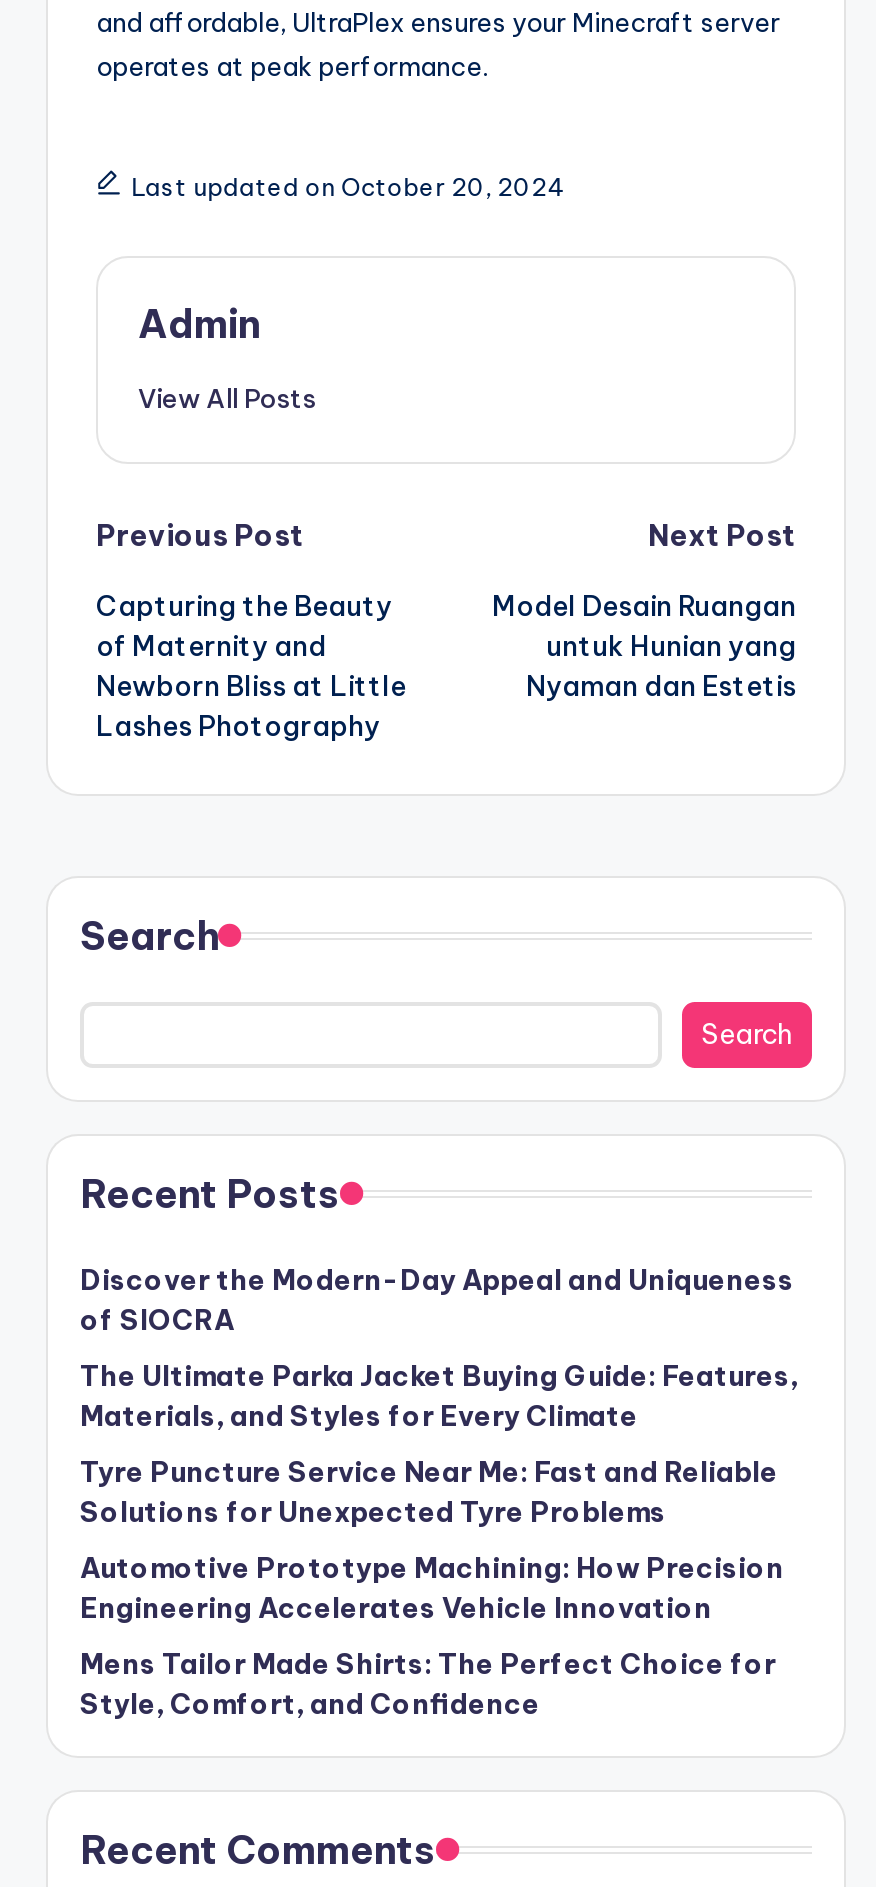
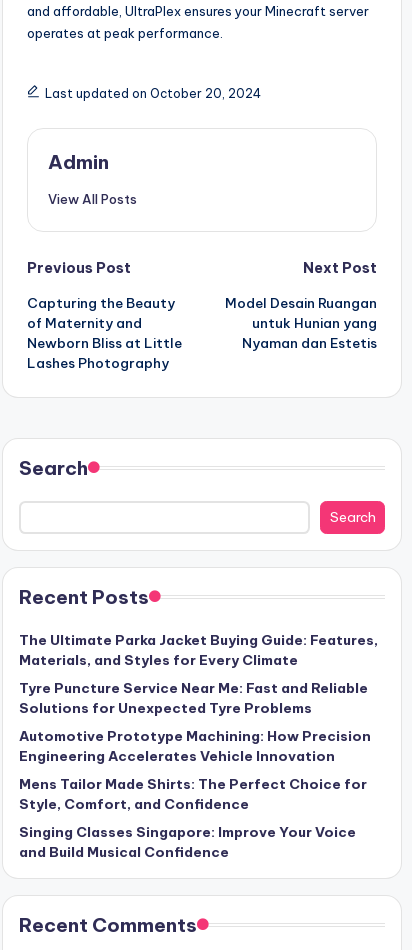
[80,1263,794,1339] Discover the Modern-Day Appeal and Uniqueness | of SIOCRA -> none
moved [80,1359,798,1723] -> [19,631,378,813]: The Ultimate Parka Jacket Buying Guide: Features, | Materials, and Styles for Every Climate | Tyre Puncture Service Near Me: Fast and Reliable | Solutions for Unexpected Tyre Problems | Automotive Prototype Machining: How Precision | Engineering Accelerates Vehicle Innovation | Mens Tailor Made Shirts: The Perfect Choice for | Style, Comfort, and Confidence
none -> [19,823,356,861] Singing Classes Singapore: Improve Your Voice | and Build Musical Confidence

